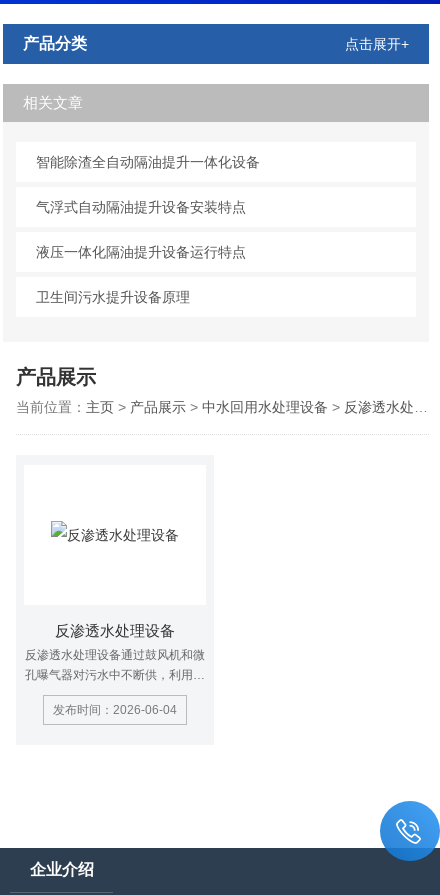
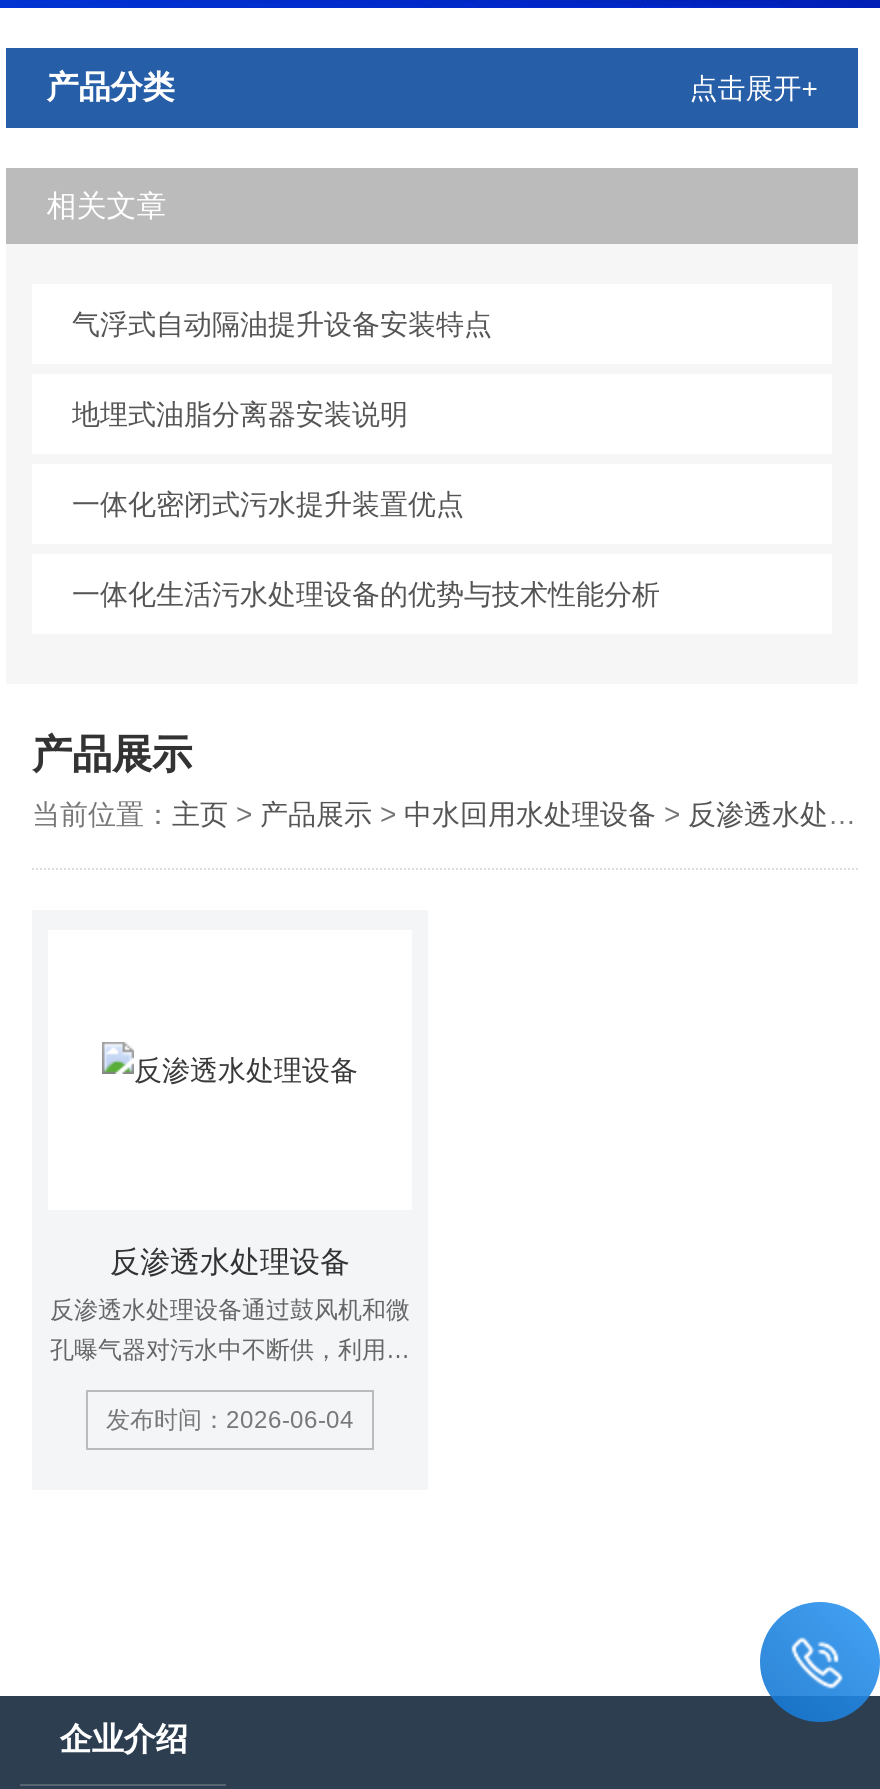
[36,154,260,170] 智能除渣全自动隔油提升一体化设备 -> none
moved [36,199,246,215] -> [72,308,492,340]: 气浮式自动隔油提升设备安装特点
[36,244,246,305] 液压一体化隔油提升设备运行特点 | 卫生间污水提升设备原理 -> [72,398,660,610] 地埋式油脂分离器安装说明 | 一体化密闭式污水提升装置优点 | 一体化生活污水处理设备的优势与技术性能分析

